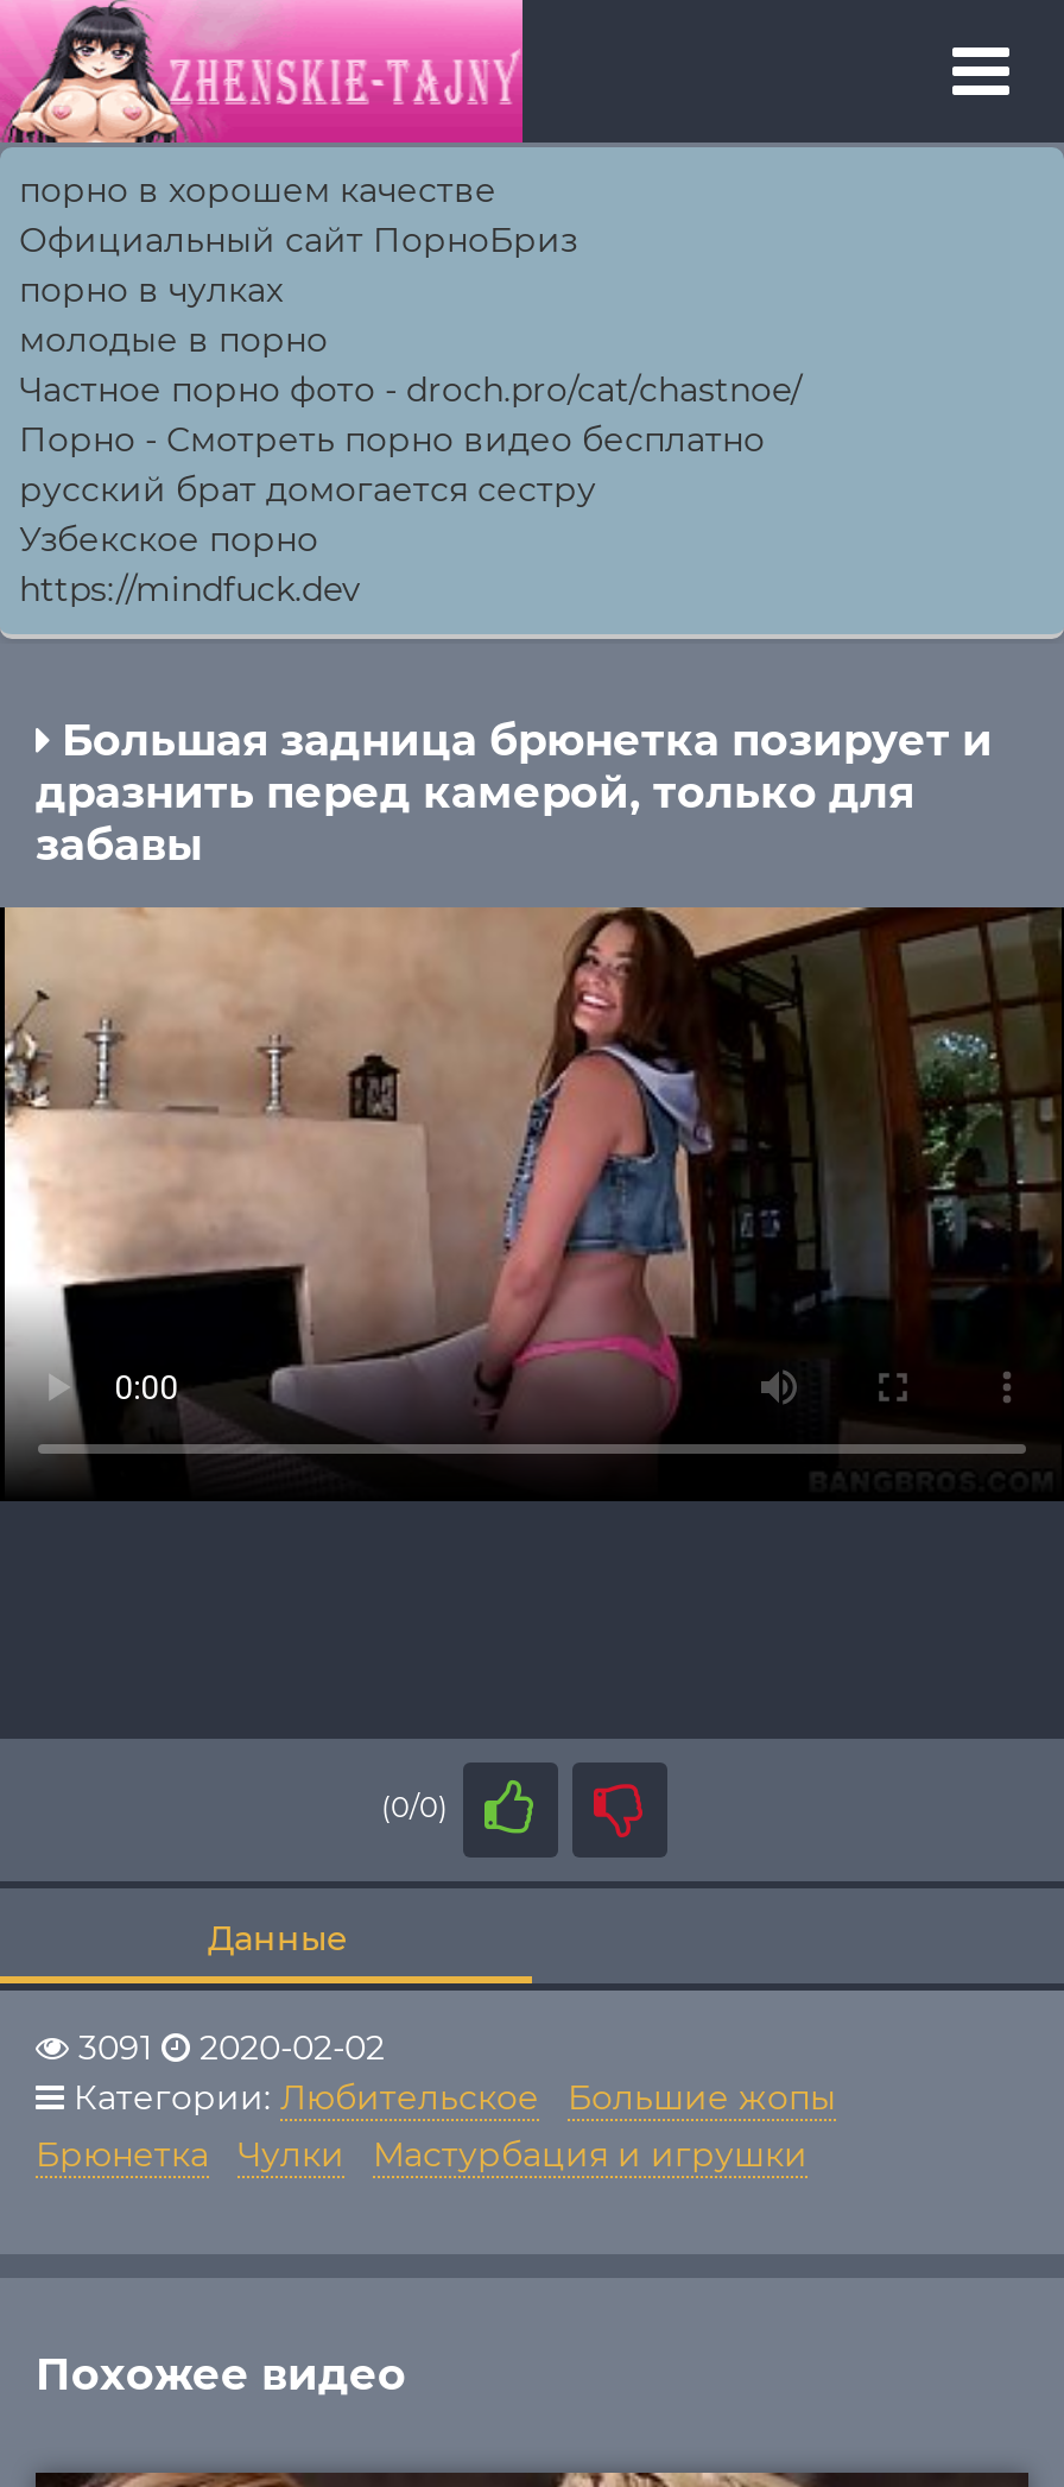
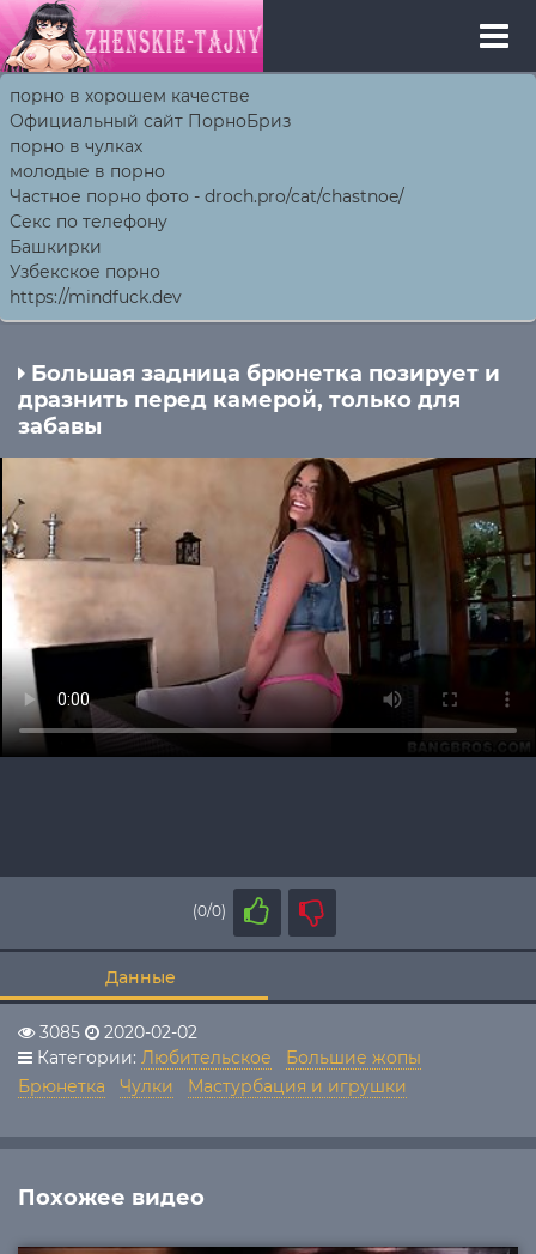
[19,418,765,511] Порно - Смотреть порно видео бесплатно | русский брат домогается сестру -> [10,211,167,258] Секс по телефону | Башкирки
[69,2026,385,2069] 3091 2020-02-02 -> [35,1022,197,1043] 3085 2020-02-02

